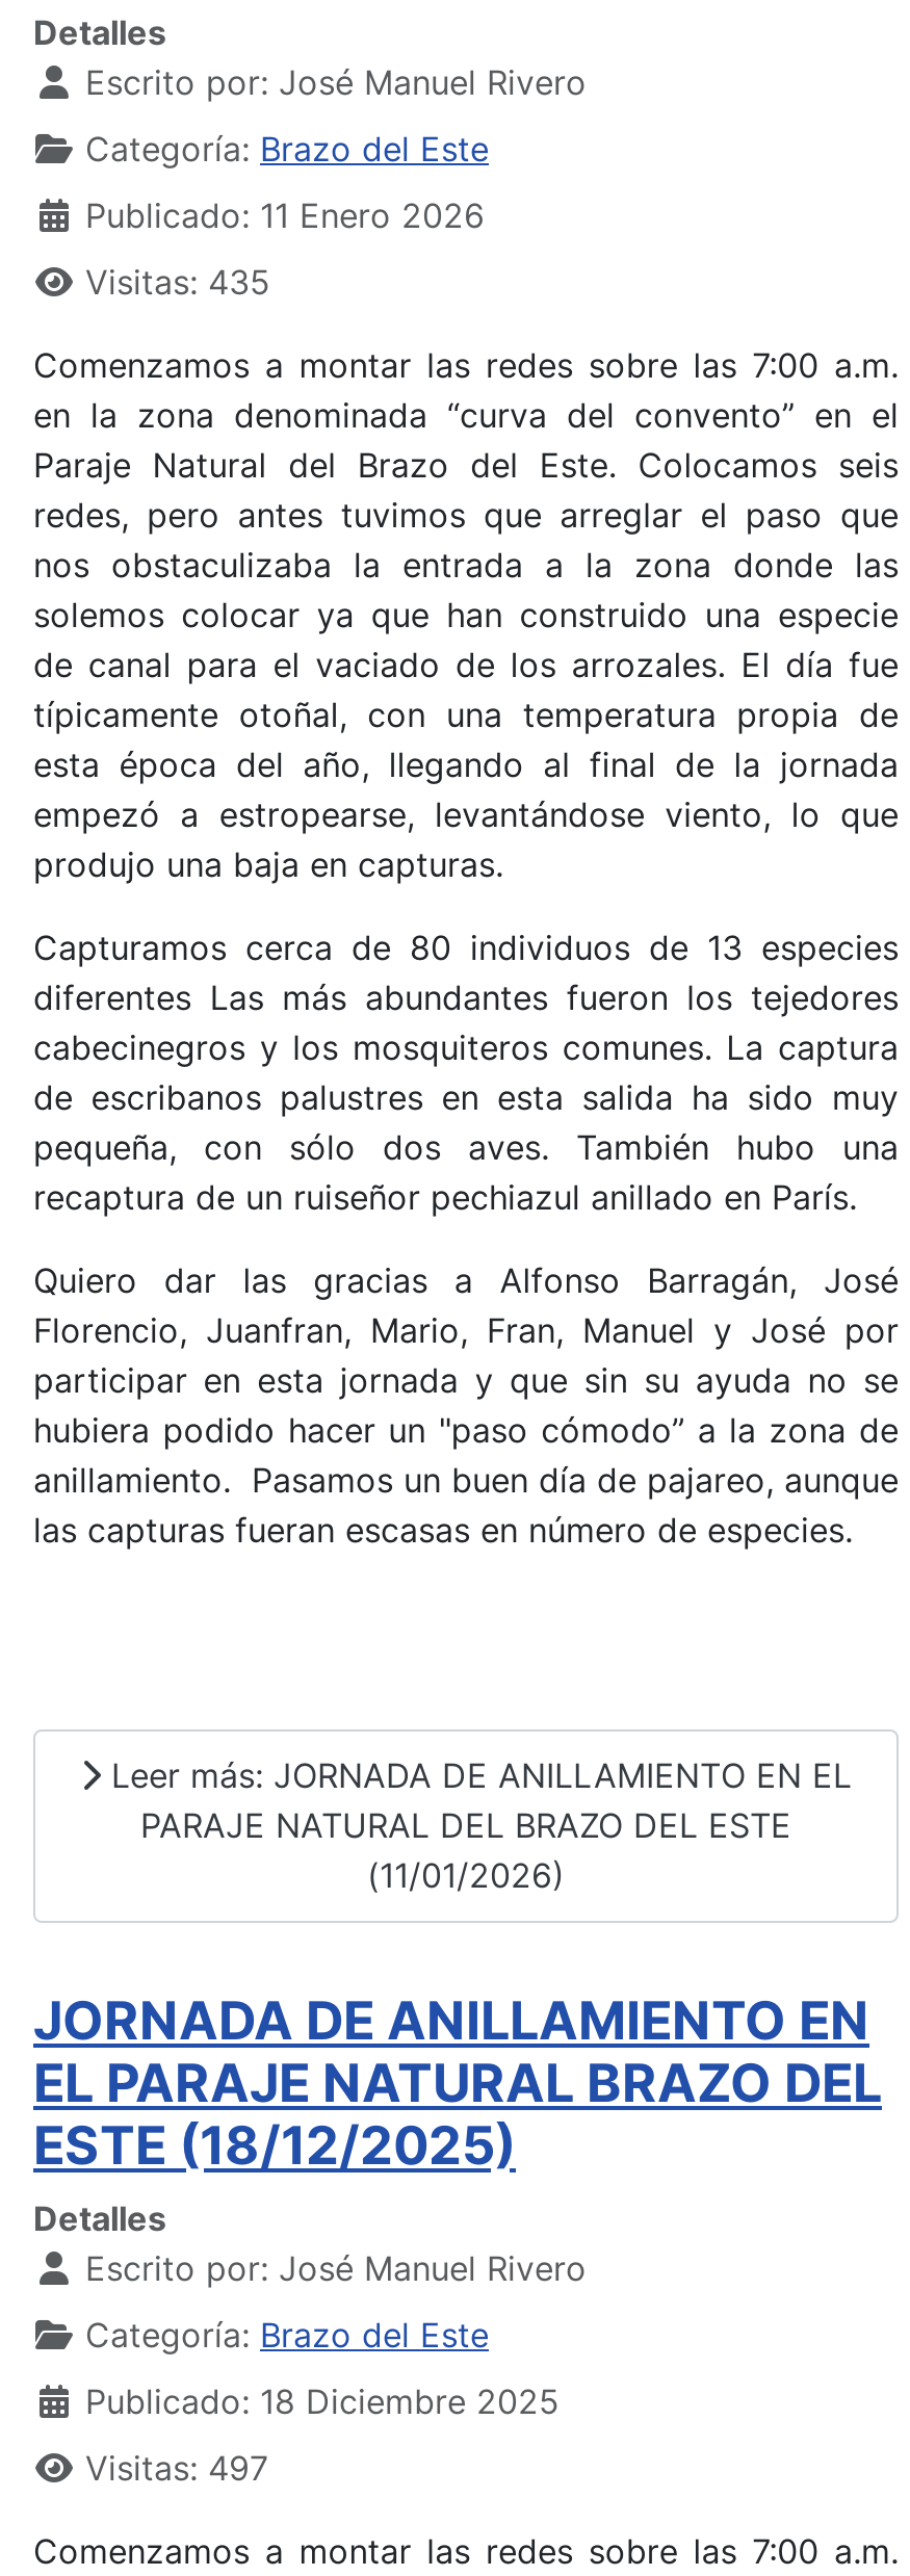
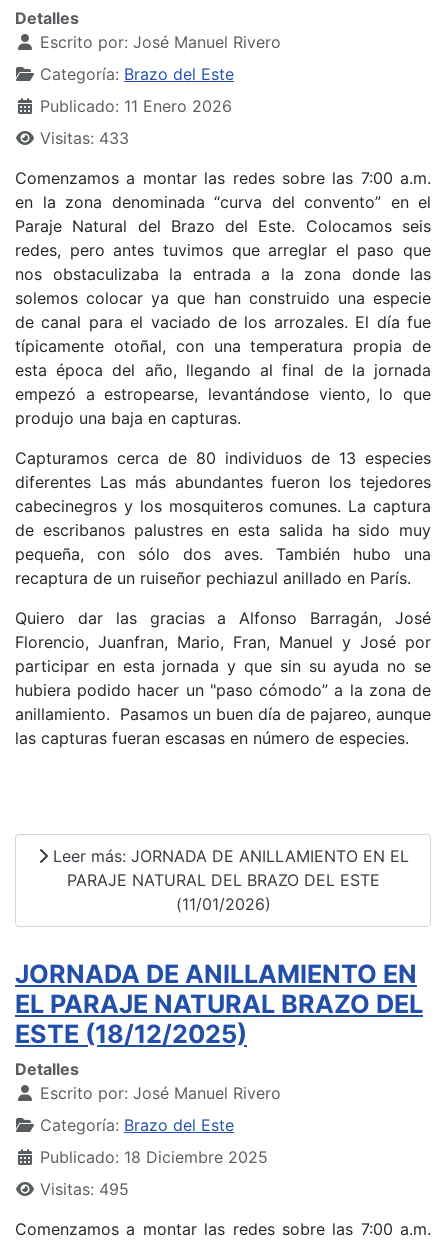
[85,260,270,302] Visitas: 435 -> [40,128,129,148] Visitas: 433
[85,2447,268,2488] Visitas: 497 -> [40,1179,129,1199] Visitas: 495

